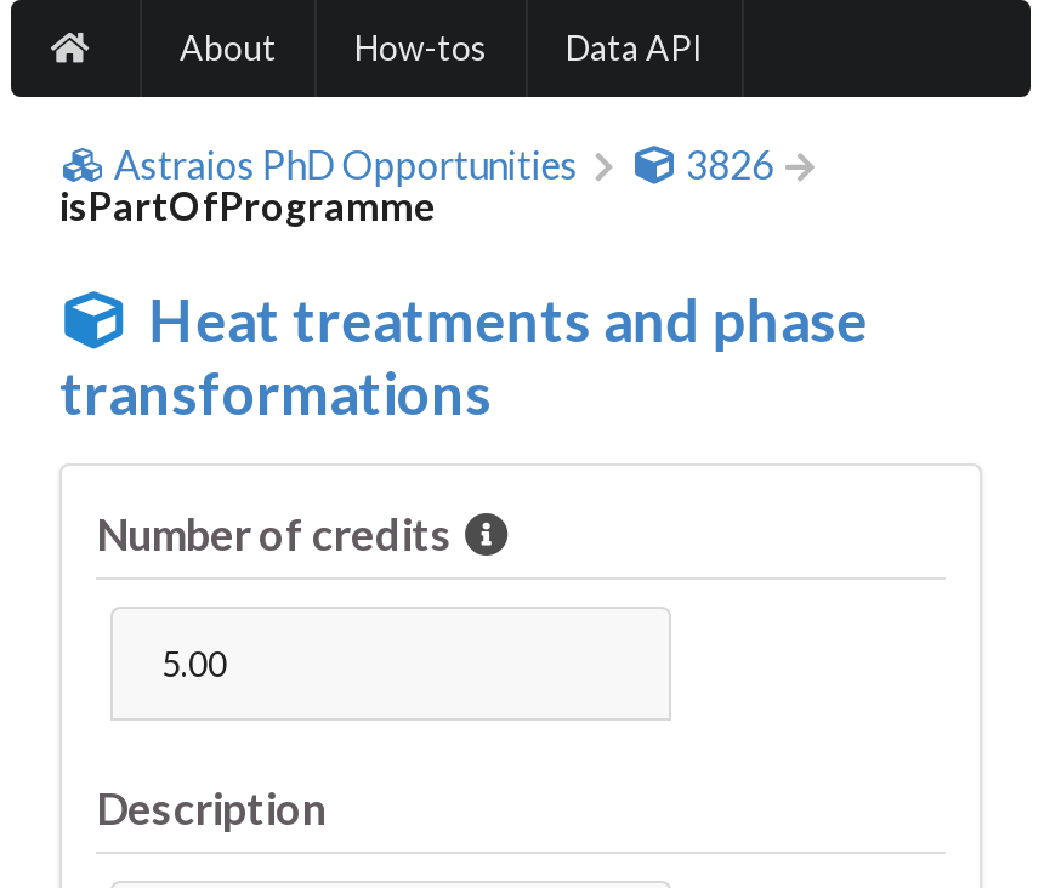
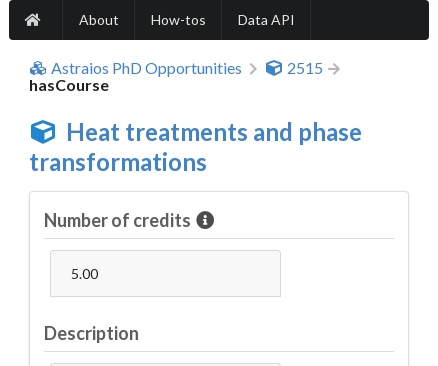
[59,141,773,227] 3826 | isPartOfProgramme -> [29,58,323,94] 2515 | hasCourse

